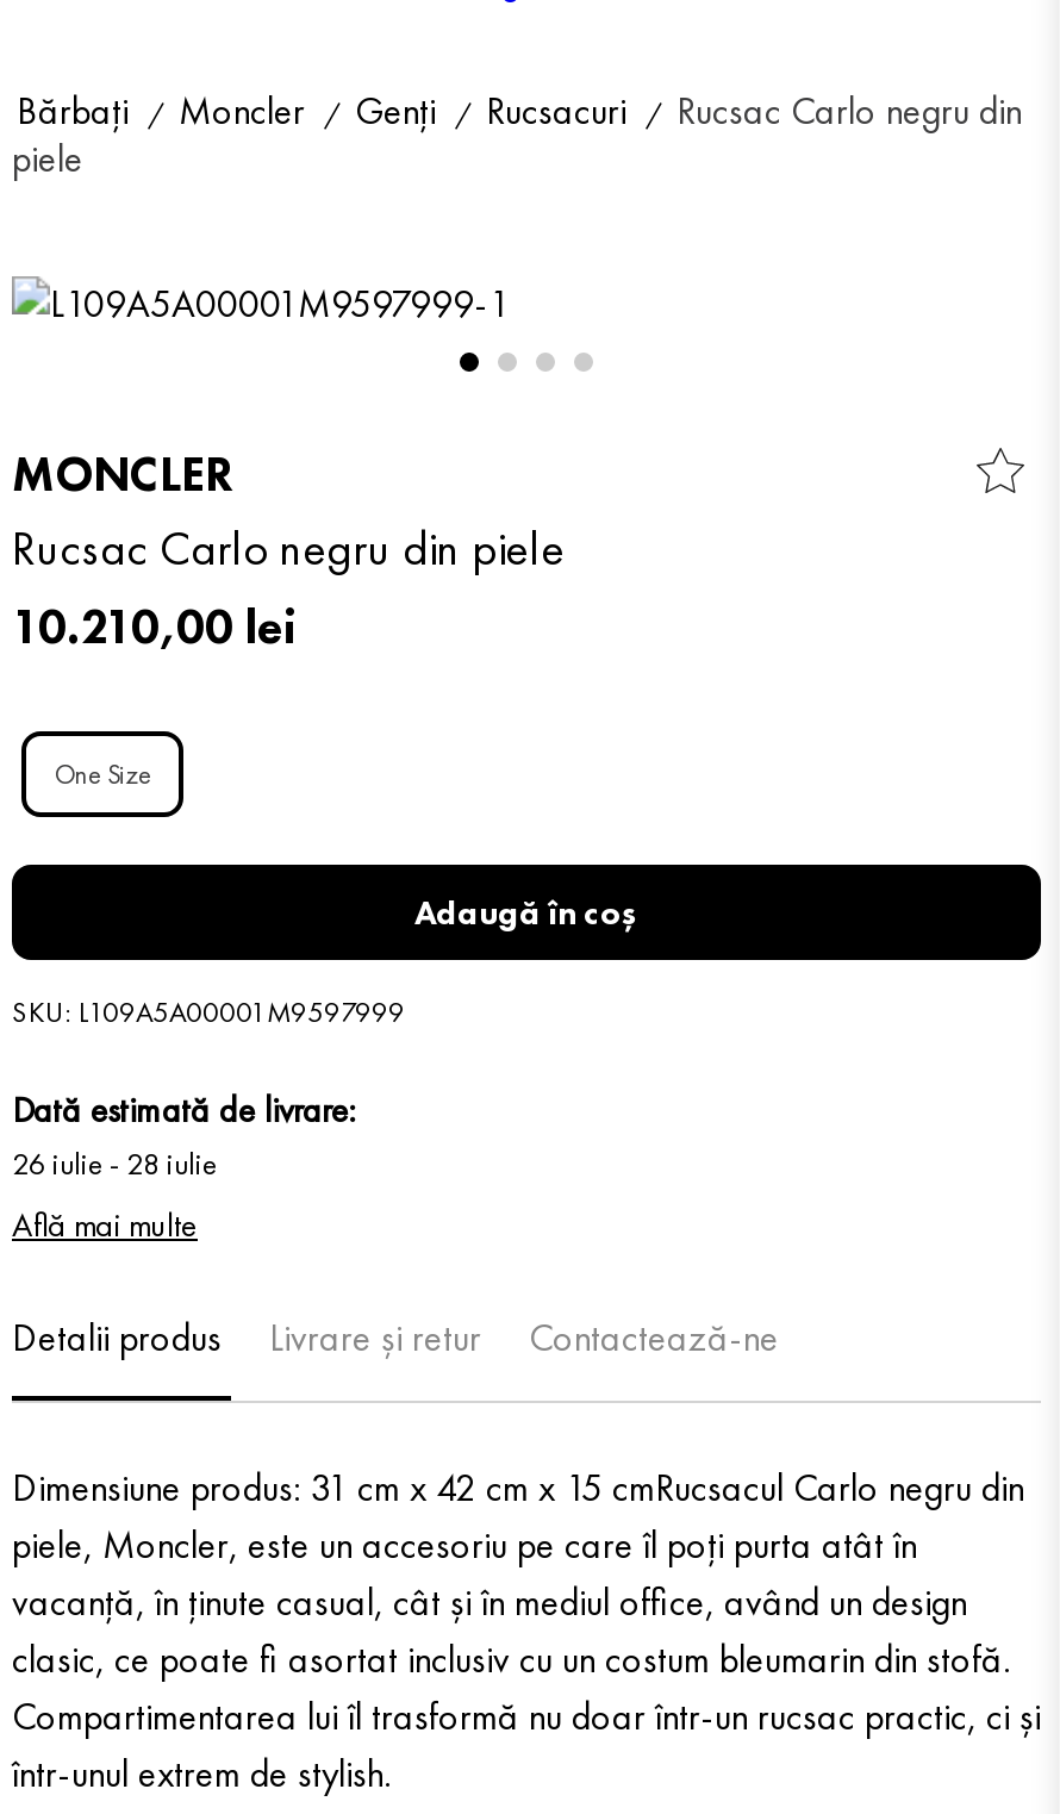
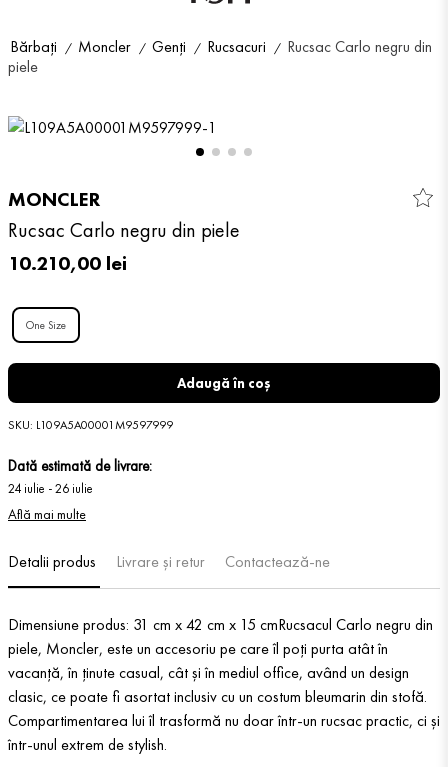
[12,1144,217,1185] 26 iulie - 28 iulie -> [8,480,93,497] 24 iulie - 26 iulie

